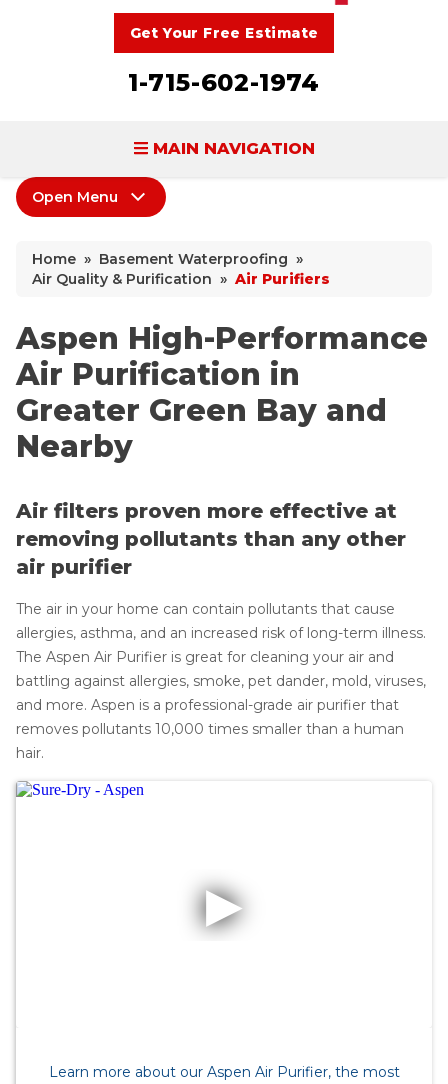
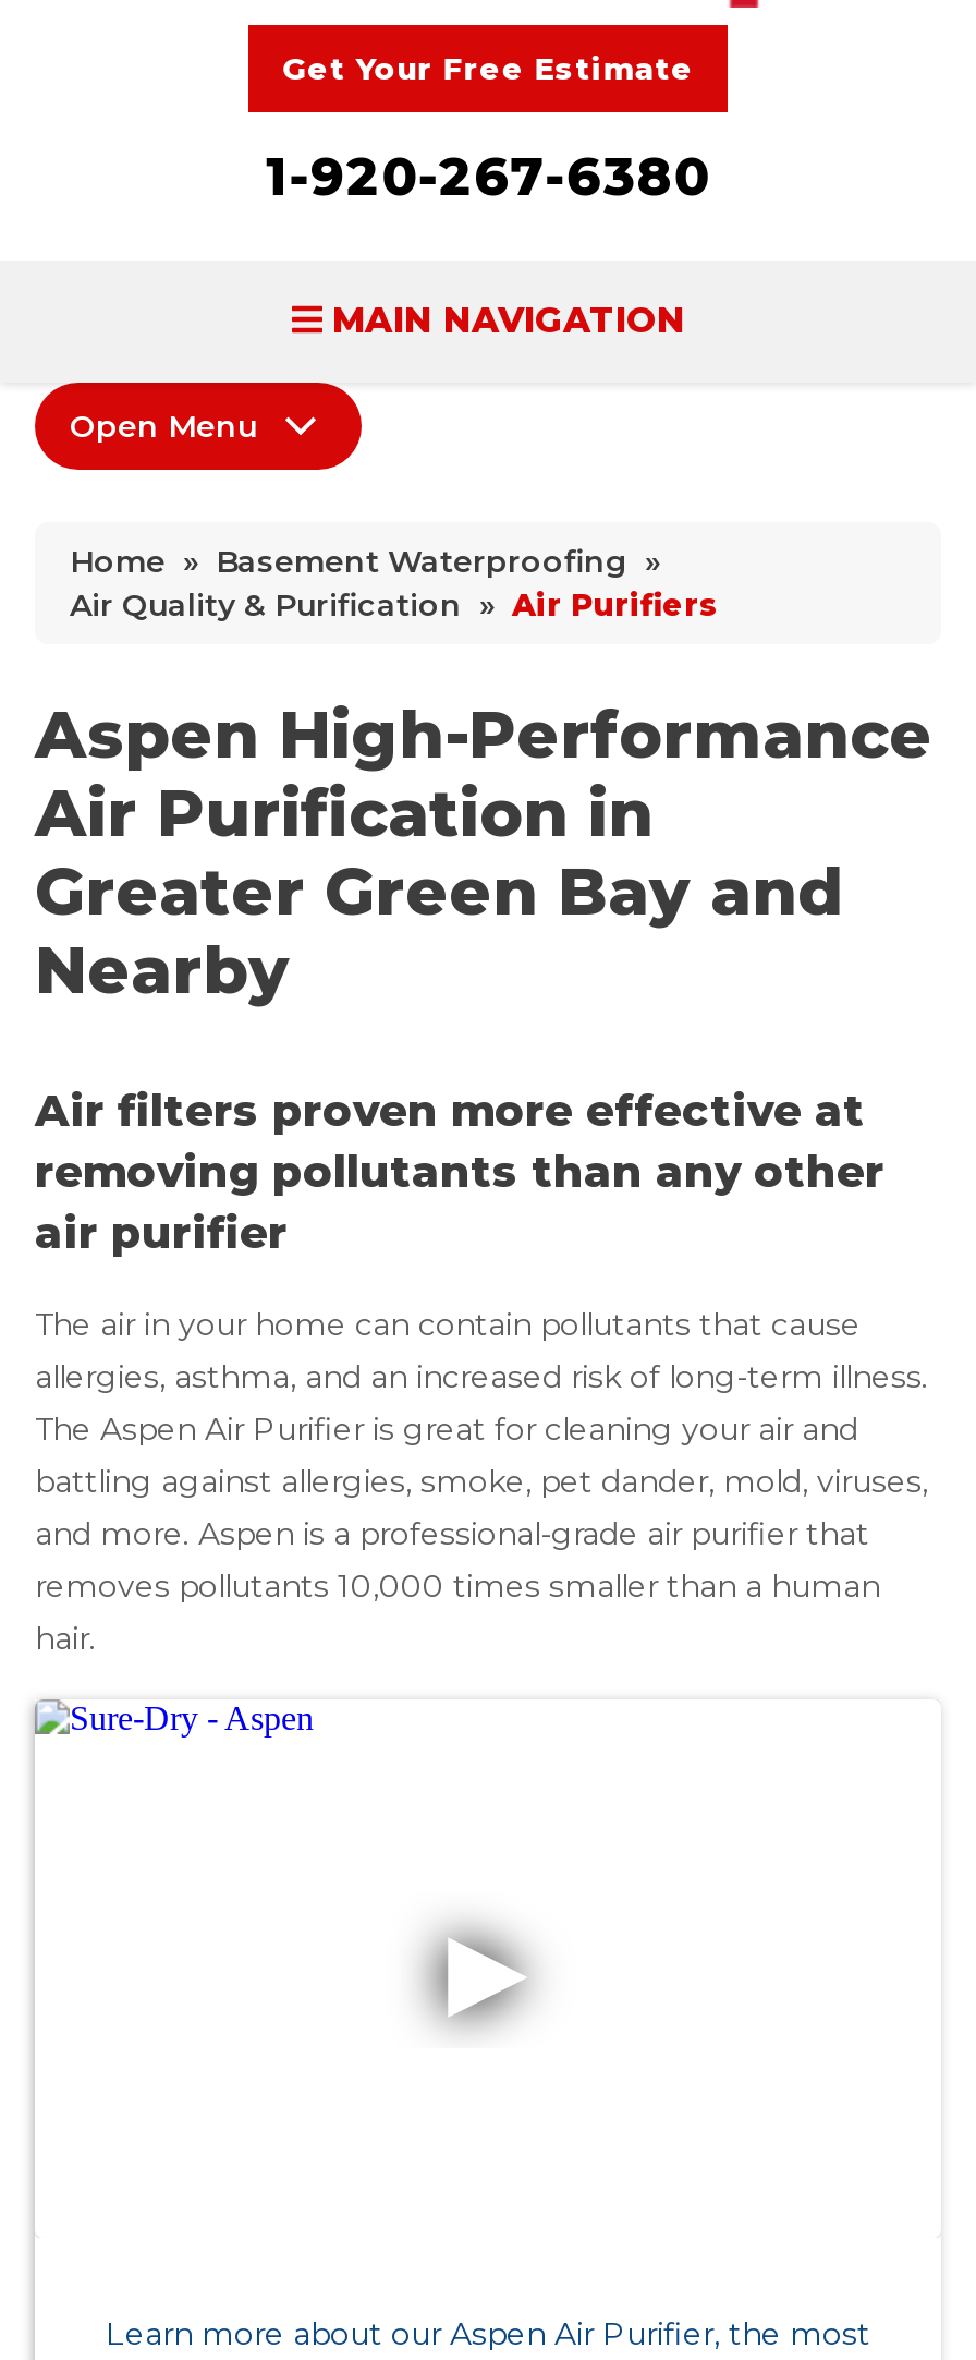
[128,68,320,97] 1-715-602-1974 -> [266,145,710,208] 1-920-267-6380

